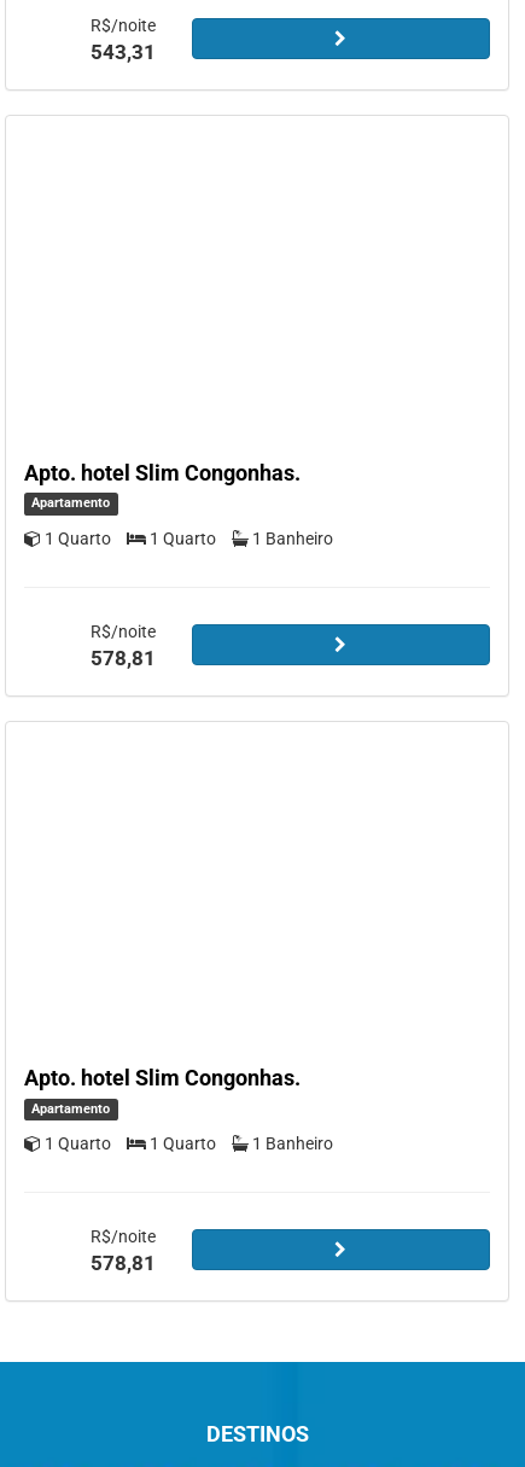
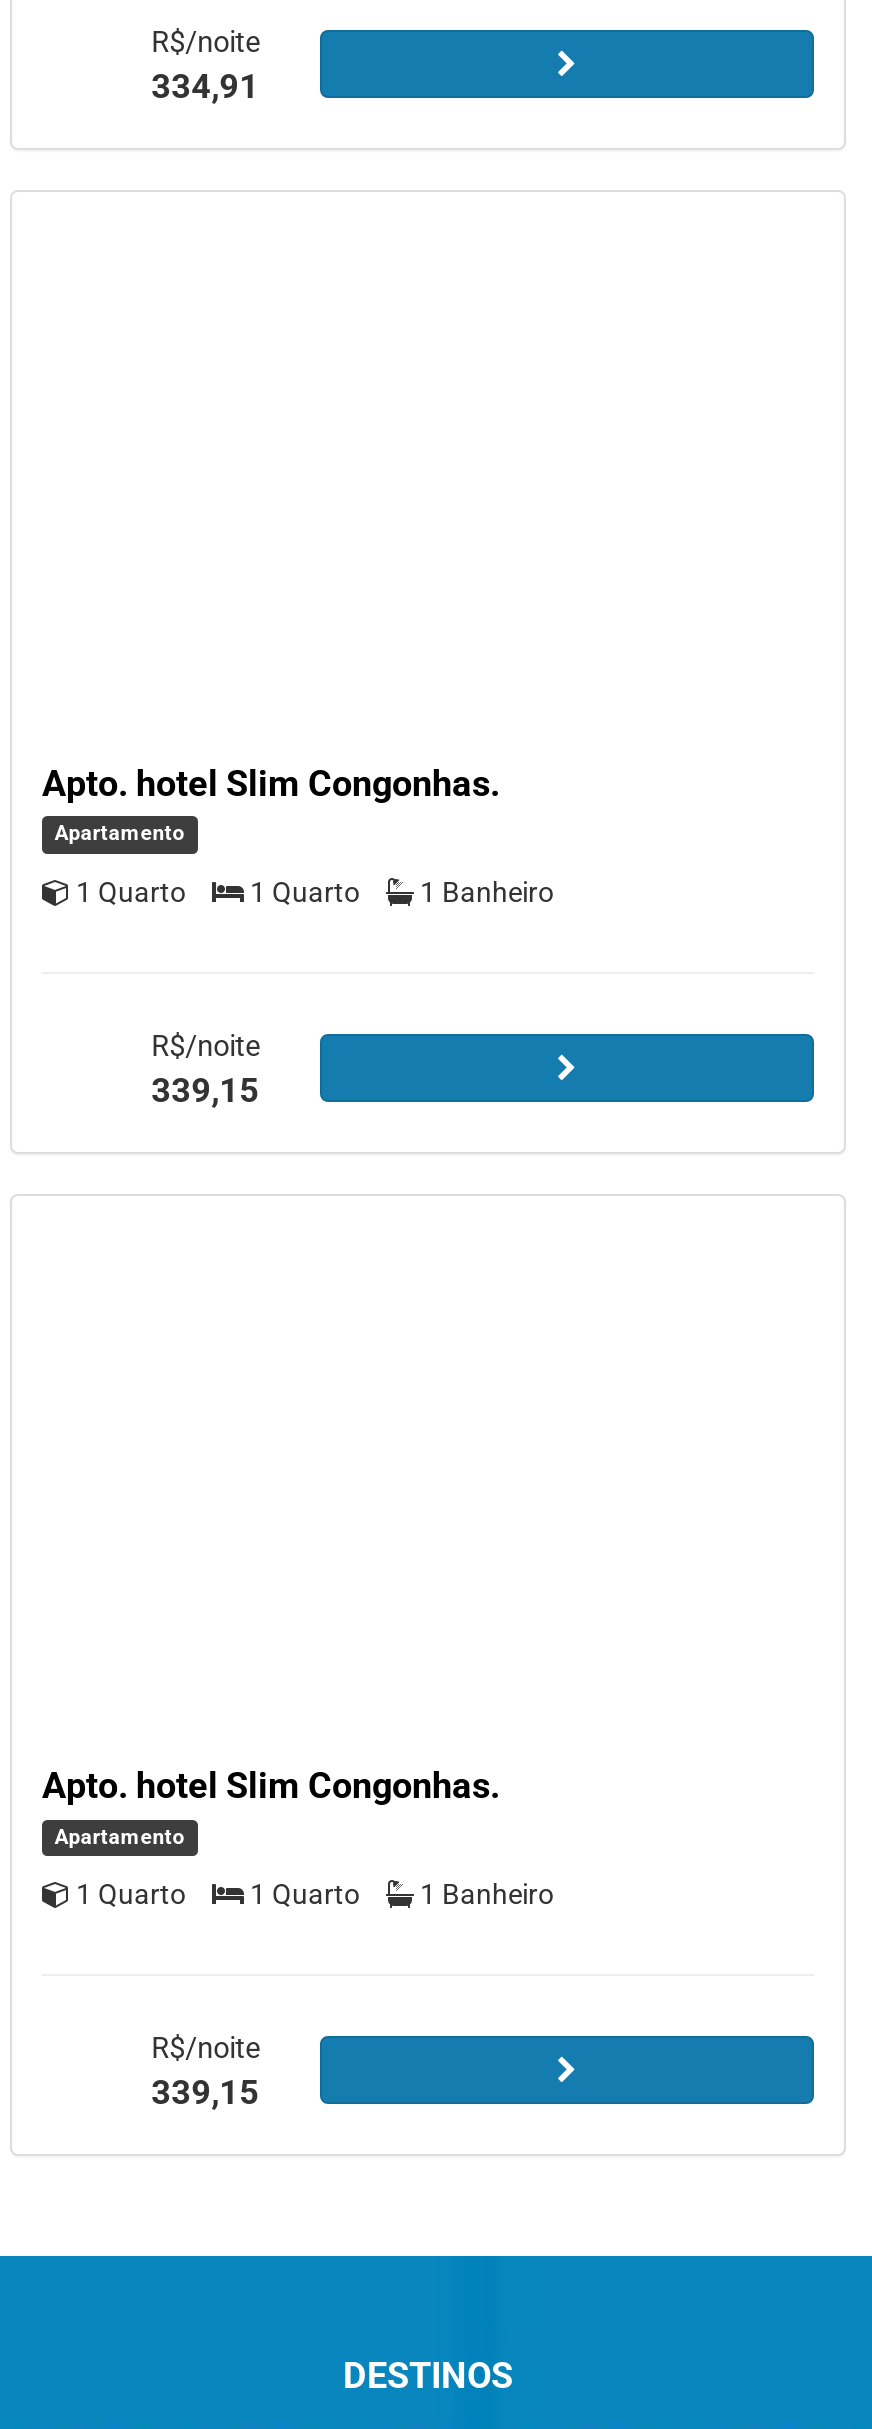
[90,40,155,64] 543,31 -> [151,66,259,106] 334,91
[90,645,155,670] 578,81 -> [151,1069,259,1109] 339,15
[90,1251,155,1275] 578,81 -> [151,2072,259,2112] 339,15

